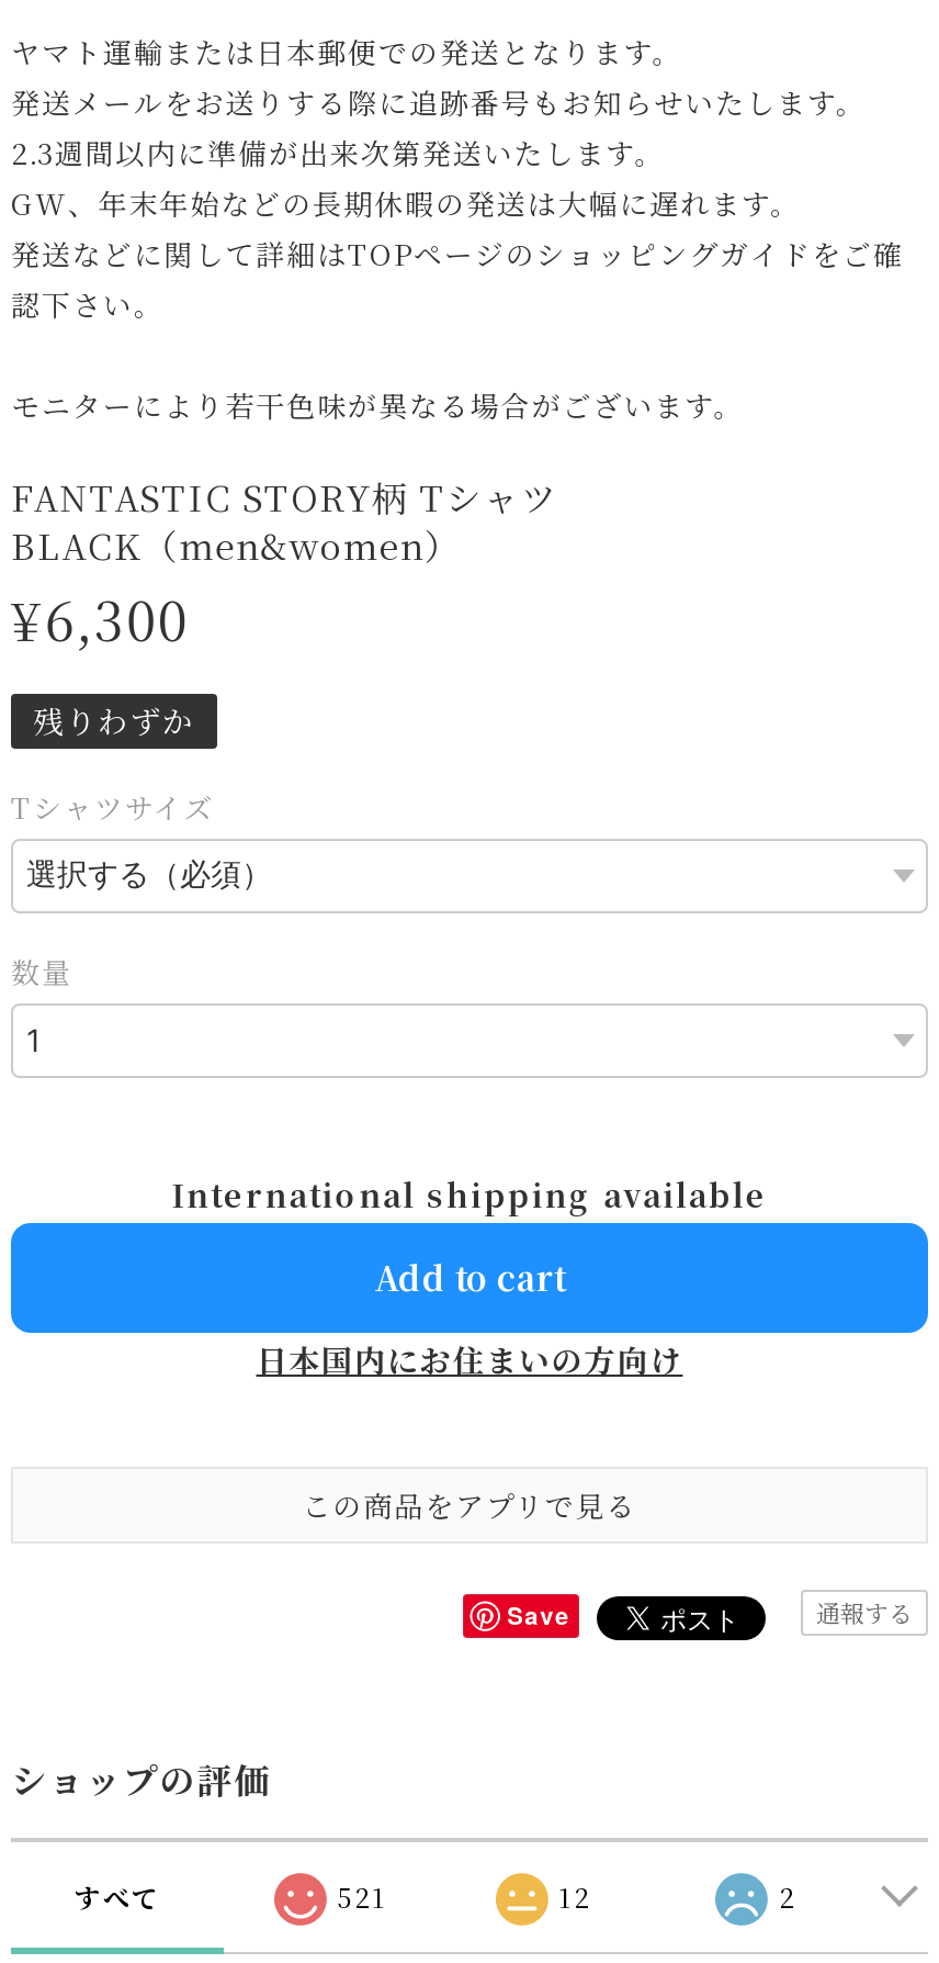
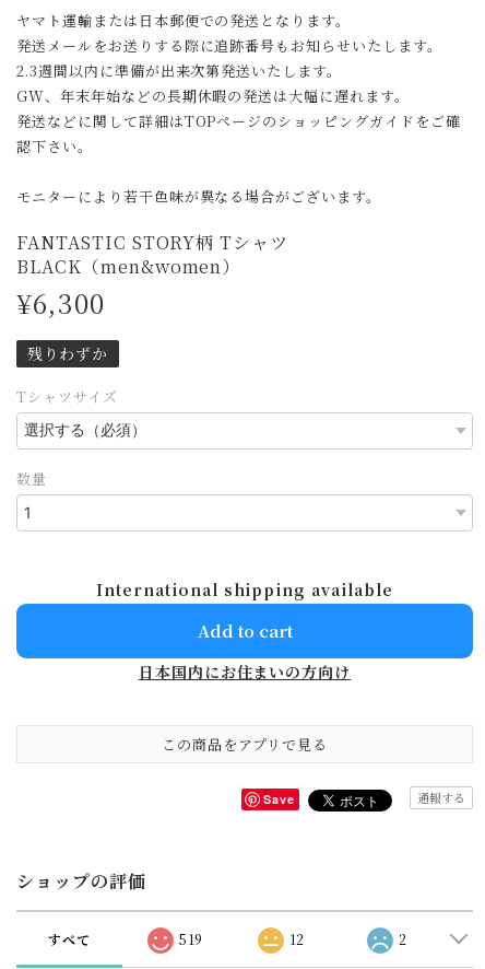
[337,1876,387,1914] 521 -> [179,929,204,948] 519

